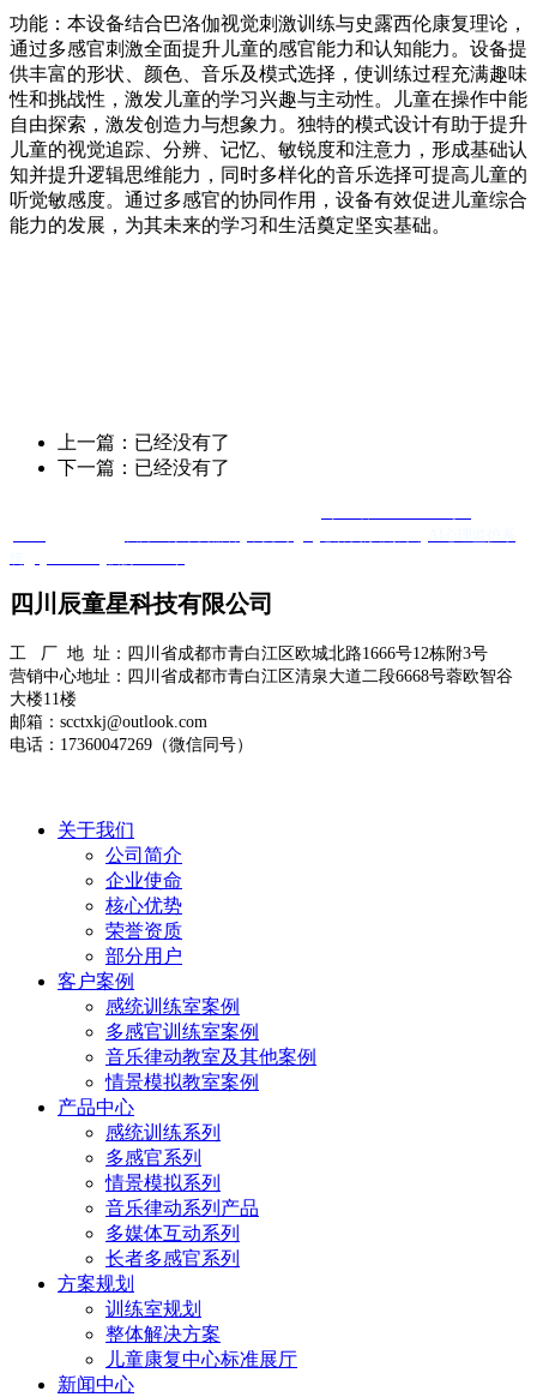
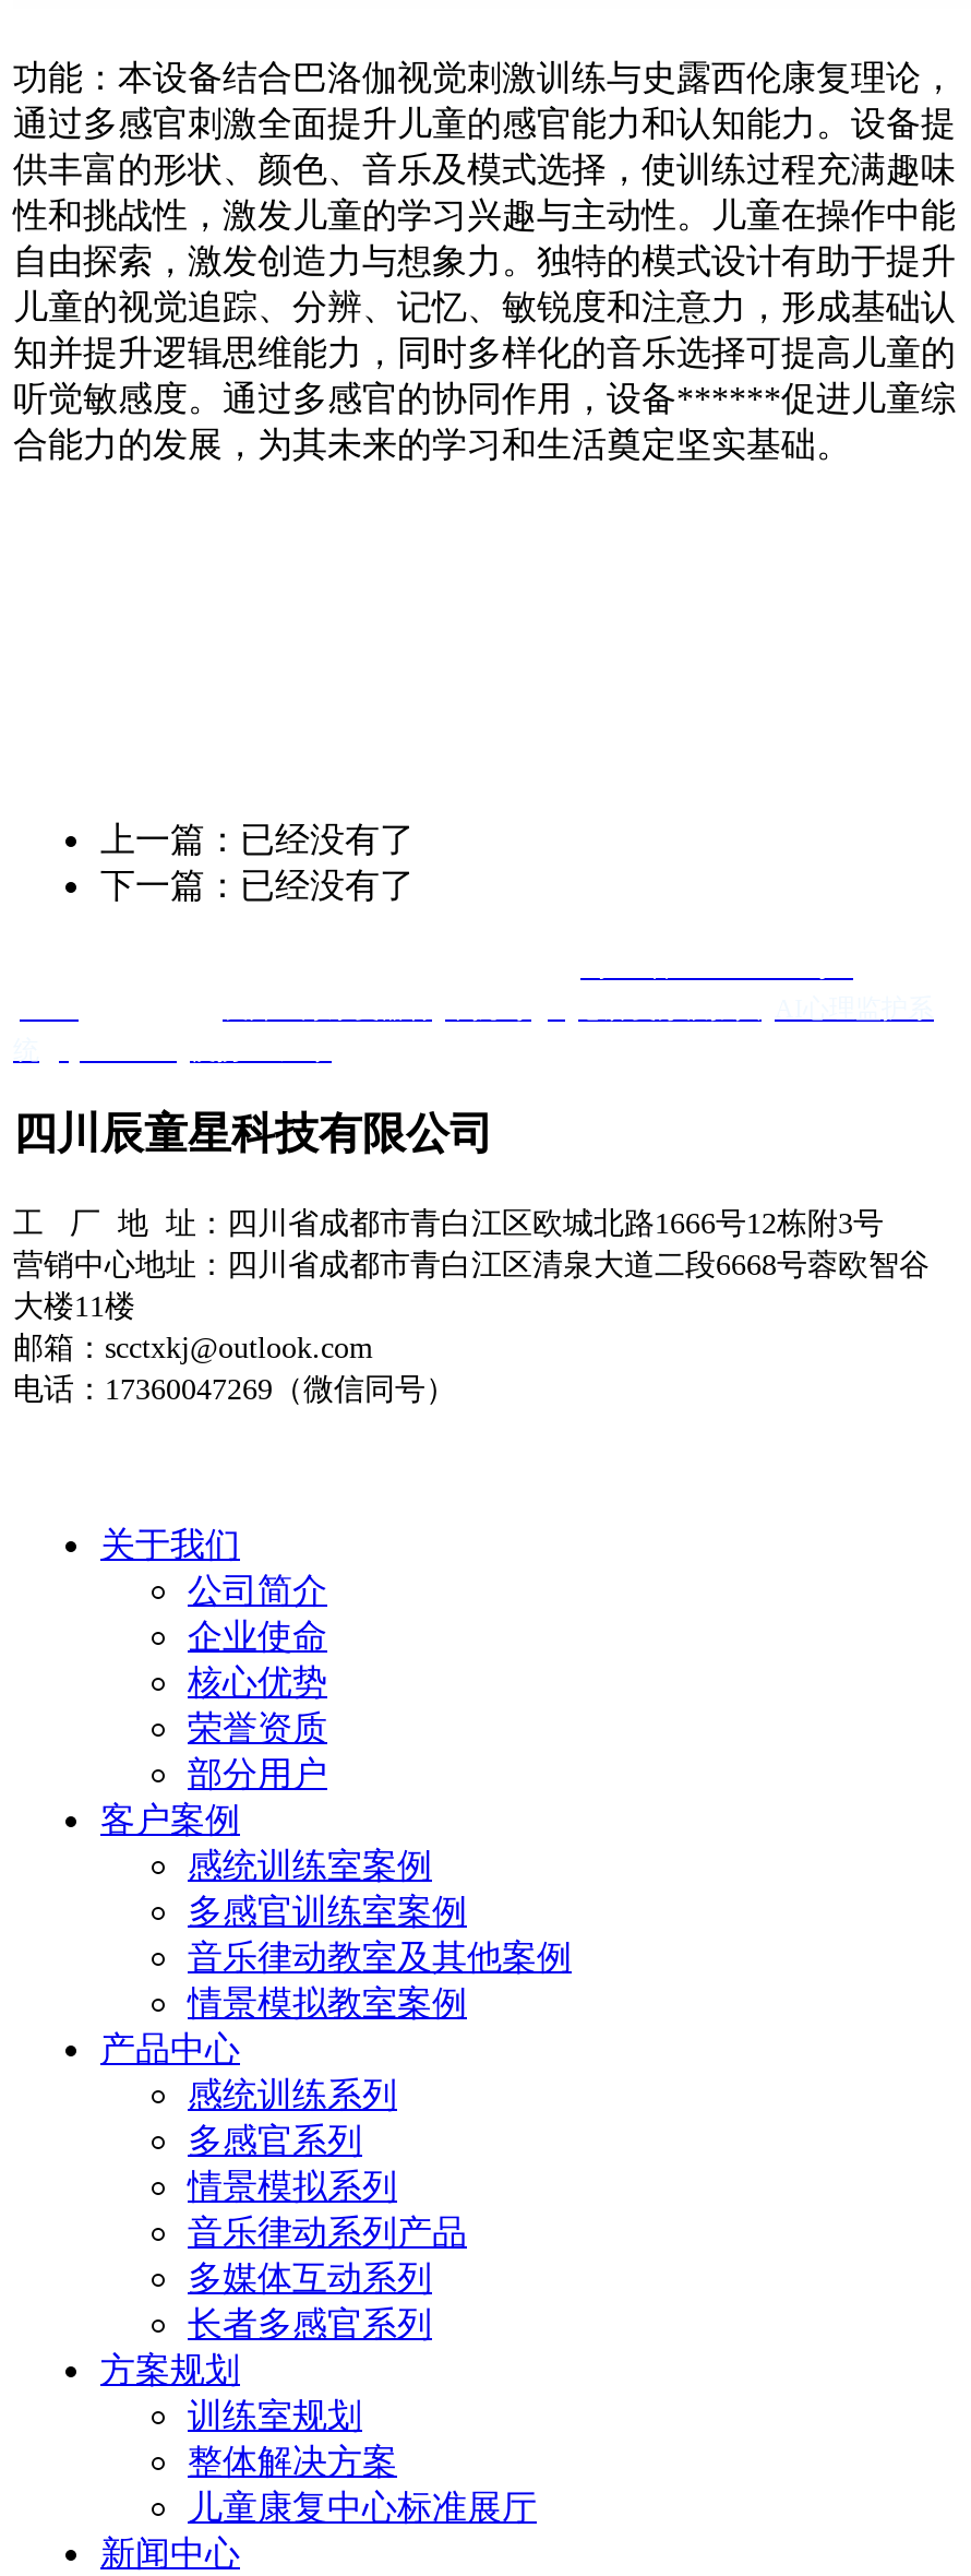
[10,190,527,235] 听觉敏感度。通过多感官的协同作用，设备有效促进儿童综合 | 能力的发展，为其未来的学习和生活奠定坚实基础。 -> [13,380,956,463] 听觉敏感度。通过多感官的协同作用，设备******促进儿童综 | 合能力的发展，为其未来的学习和生活奠定坚实基础。

